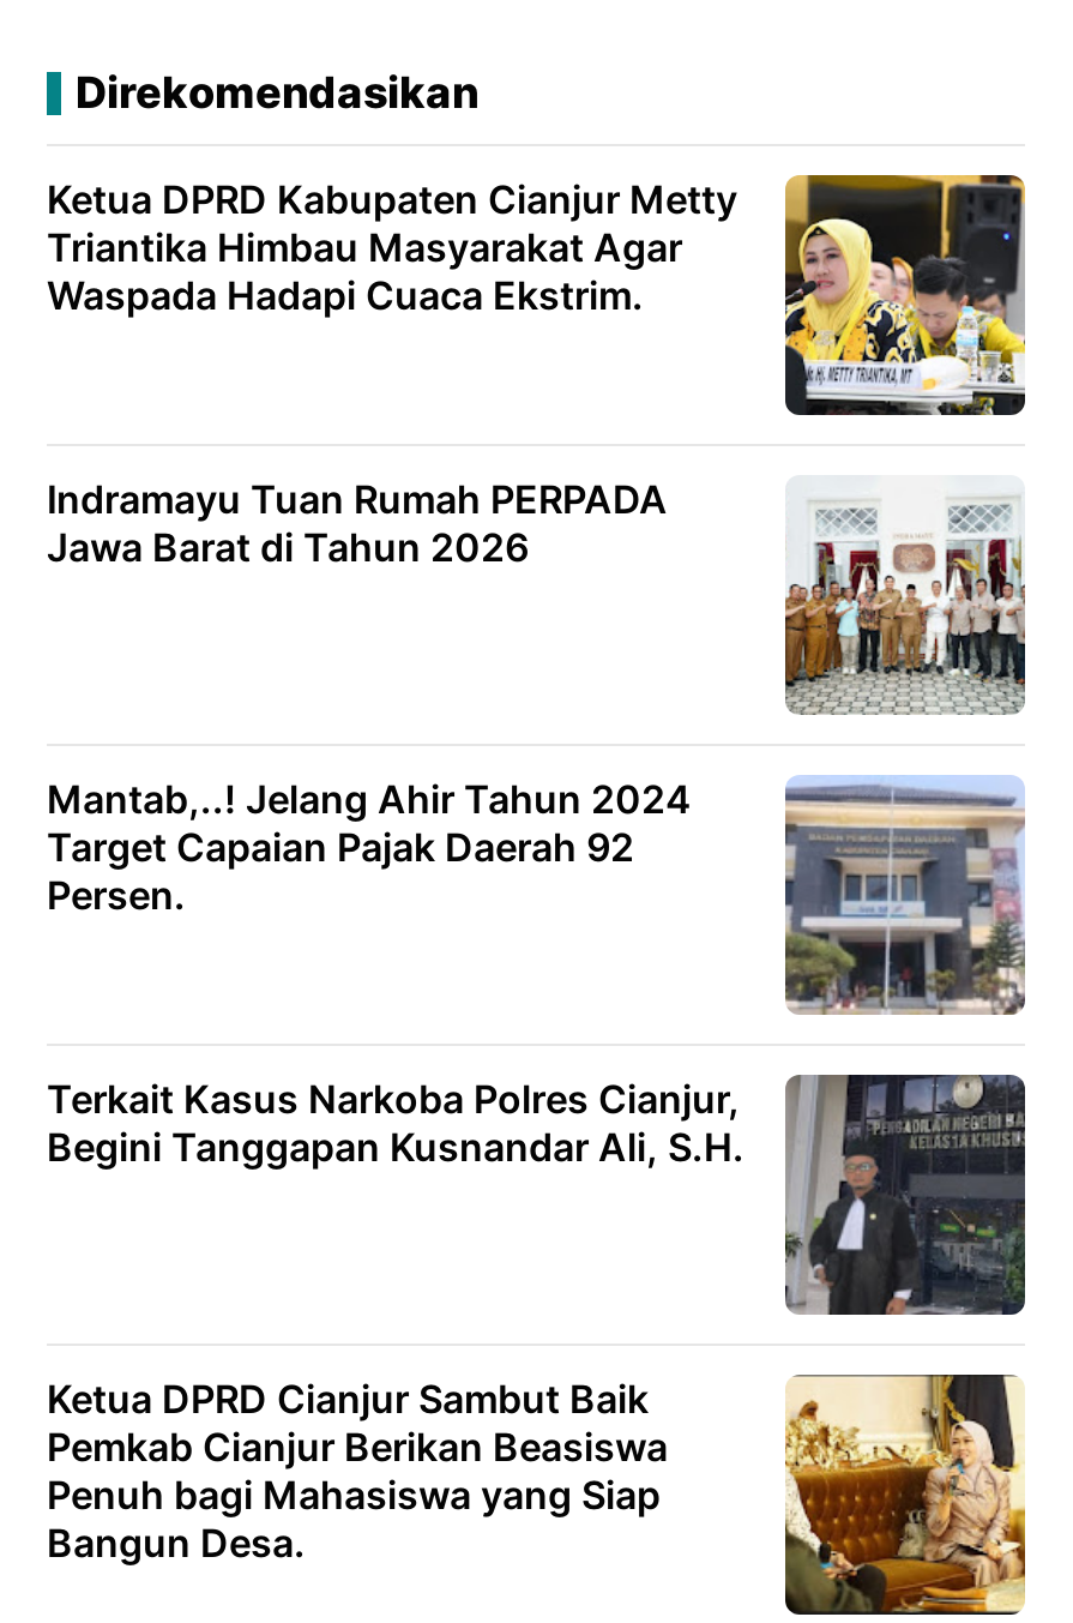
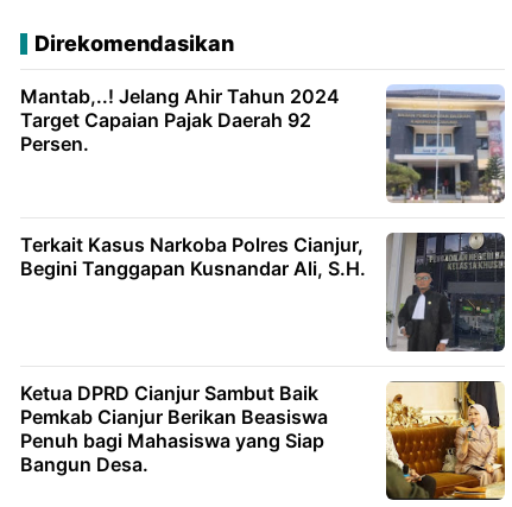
[47,173,1027,417] [image] | Ketua DPRD Kabupaten Cianjur Metty | Triantika Himbau Masyarakat Agar | Waspada Hadapi Cuaca Ekstrim. -> none
[47,475,668,571] Indramayu Tuan Rumah PERPADA | Jawa Barat di Tahun 2026 -> none
[785,492,1025,713] [image] -> none

